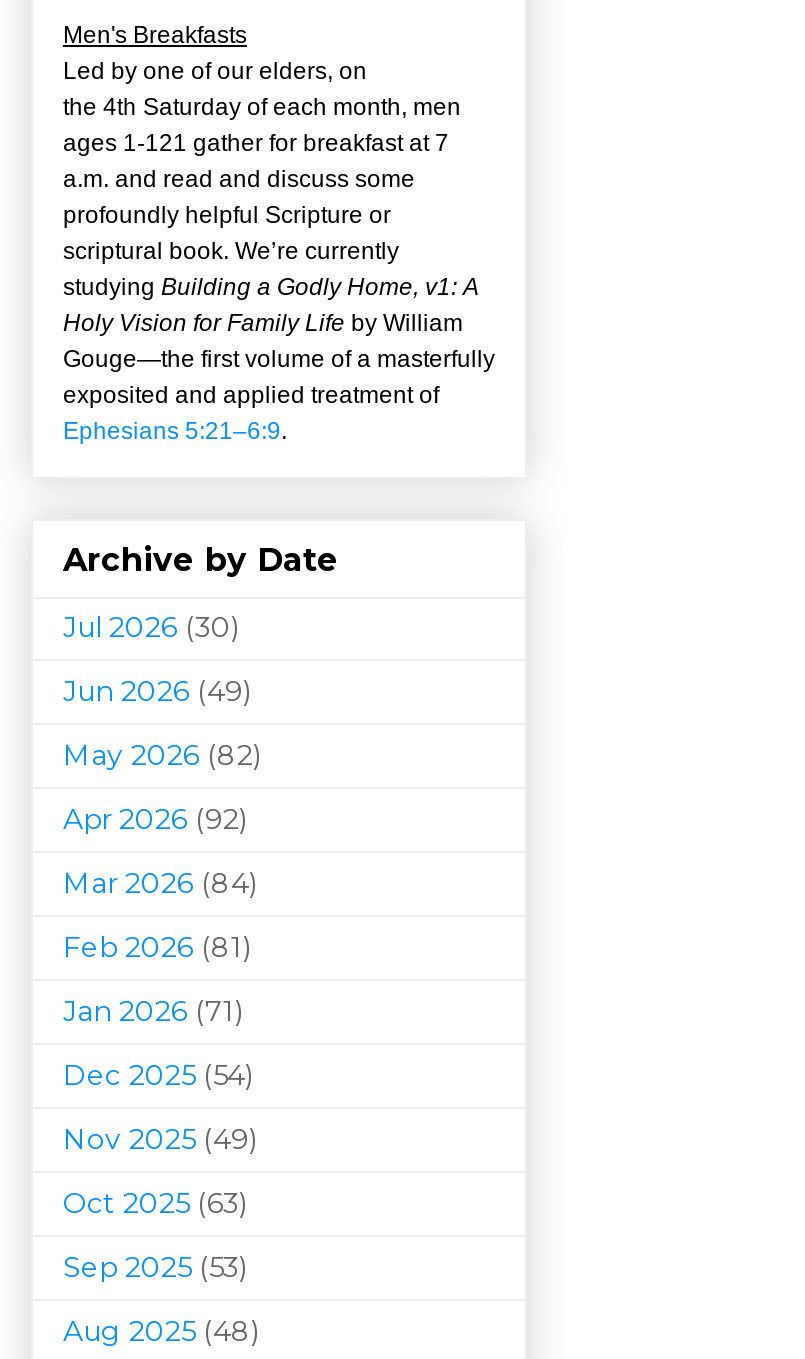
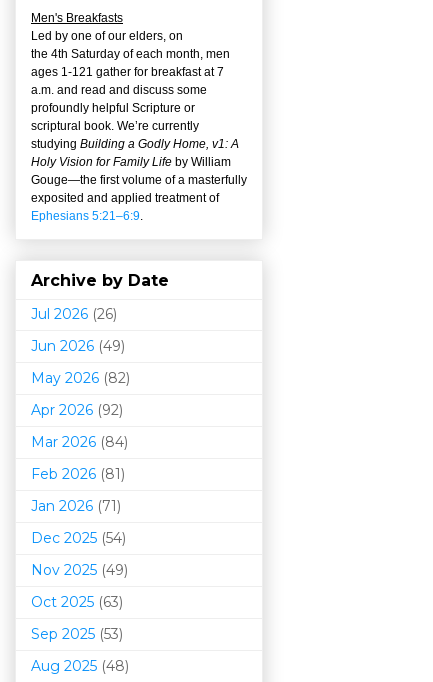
[63,608,239,644] Jul 2026 (30) -> [31,305,117,323] Jul 2026 (26)

